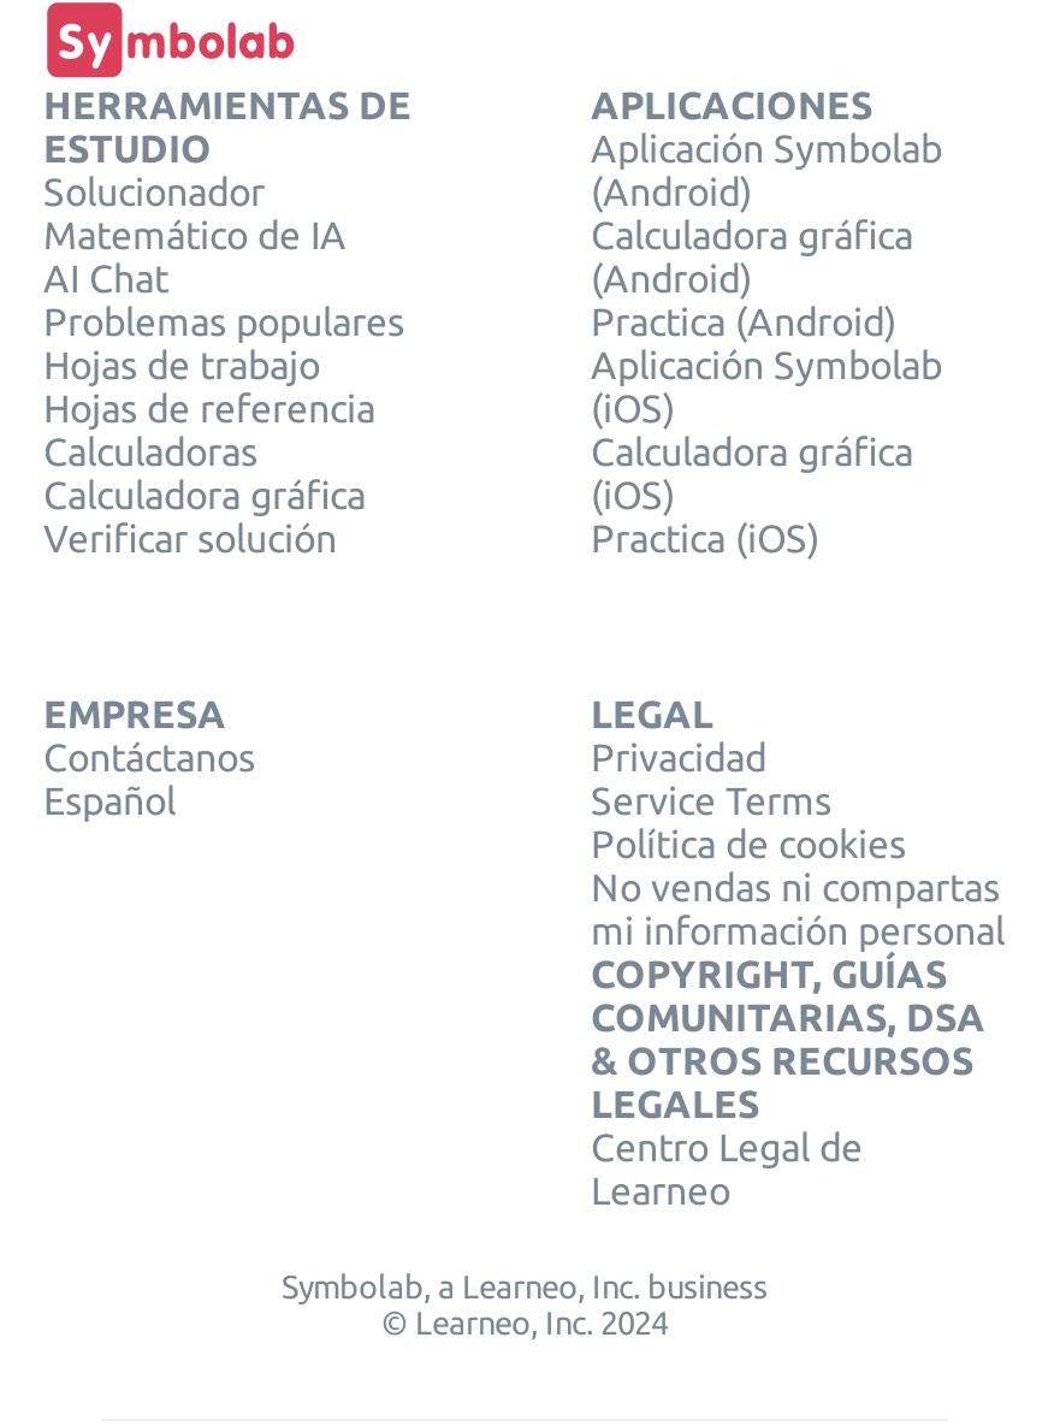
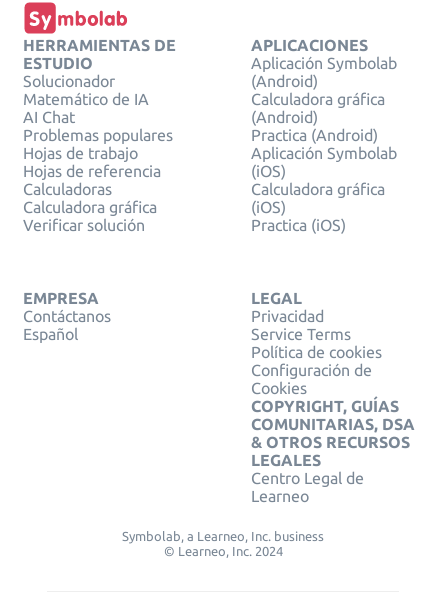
[591,866,1005,953] No vendas ni compartas | mi información personal -> [250,361,371,397] Configuración de | Cookies

